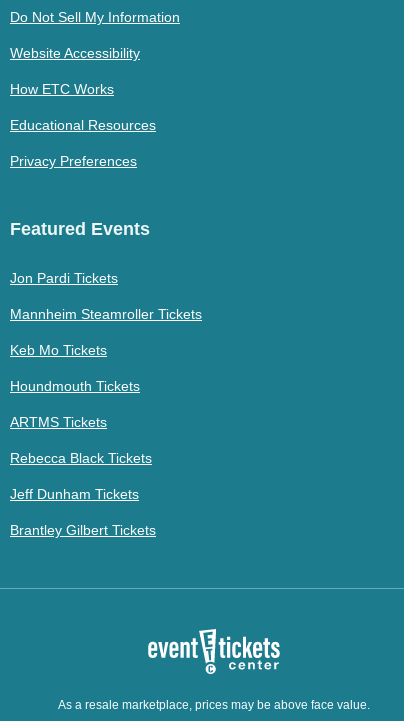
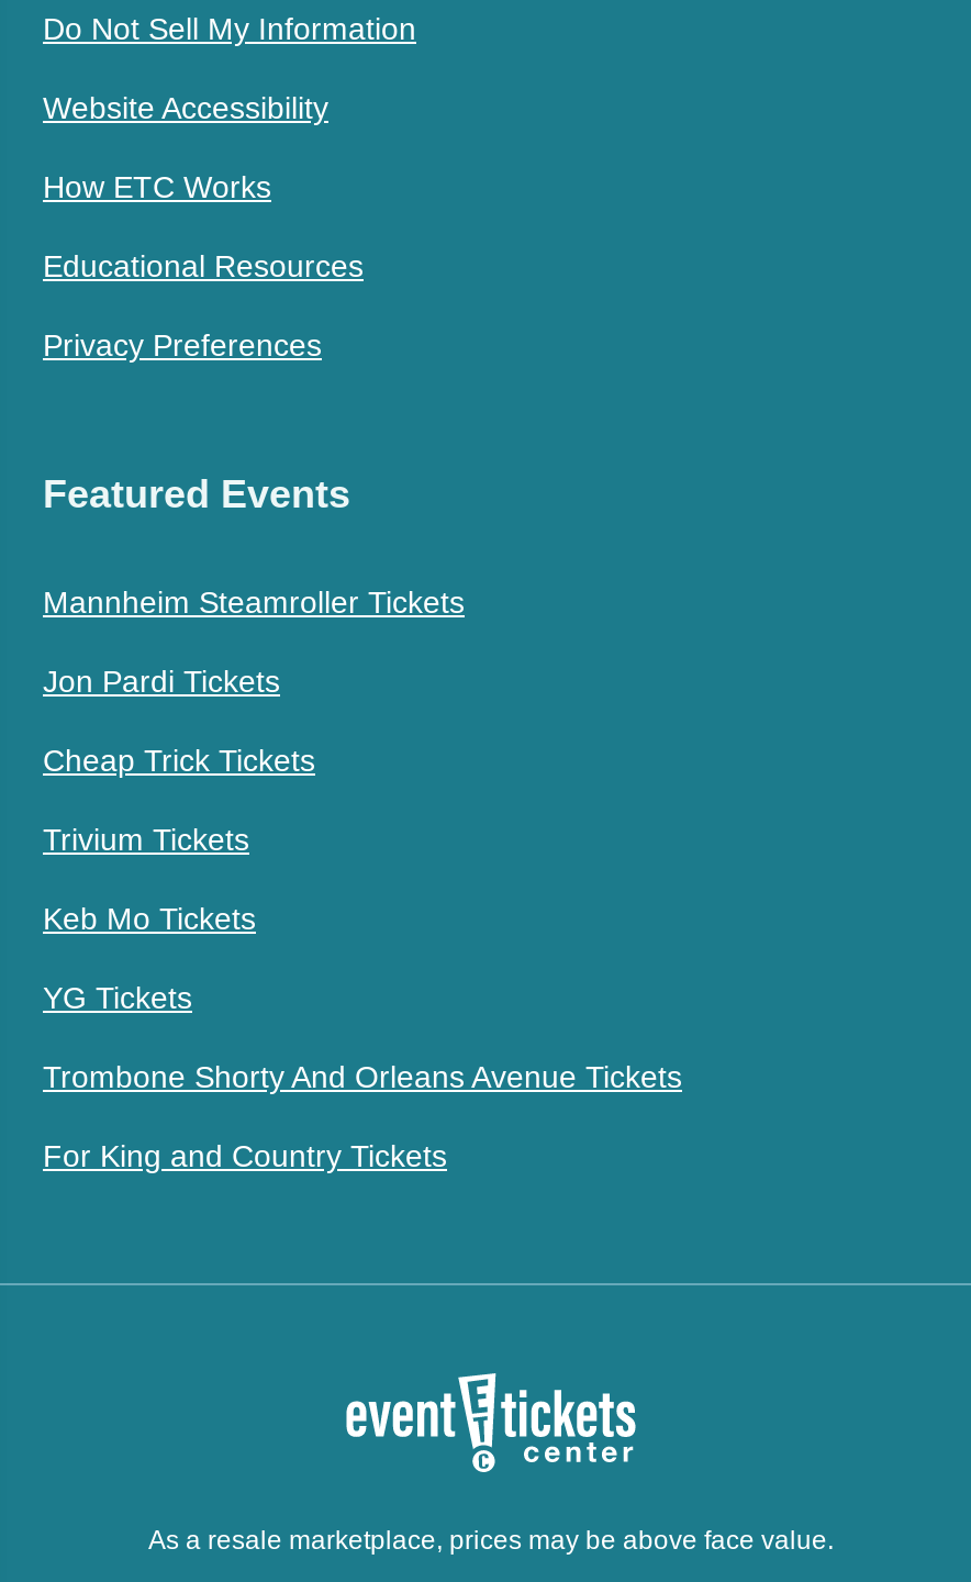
moved [10,270,118,286] -> [43,664,280,699]: Jon Pardi Tickets
none -> [43,743,315,857] Cheap Trick Tickets | Trivium Tickets
moved [10,306,202,322] -> [43,584,465,620]: Mannheim Steamroller Tickets
moved [10,342,107,358] -> [43,901,256,936]: Keb Mo Tickets
[10,378,156,538] Houndmouth Tickets | ARTMS Tickets | Rebecca Black Tickets | Jeff Dunham Tickets | Brantley Gilbert Tickets -> [43,980,682,1173] YG Tickets | Trombone Shorty And Orleans Avenue Tickets | For King and Country Tickets

